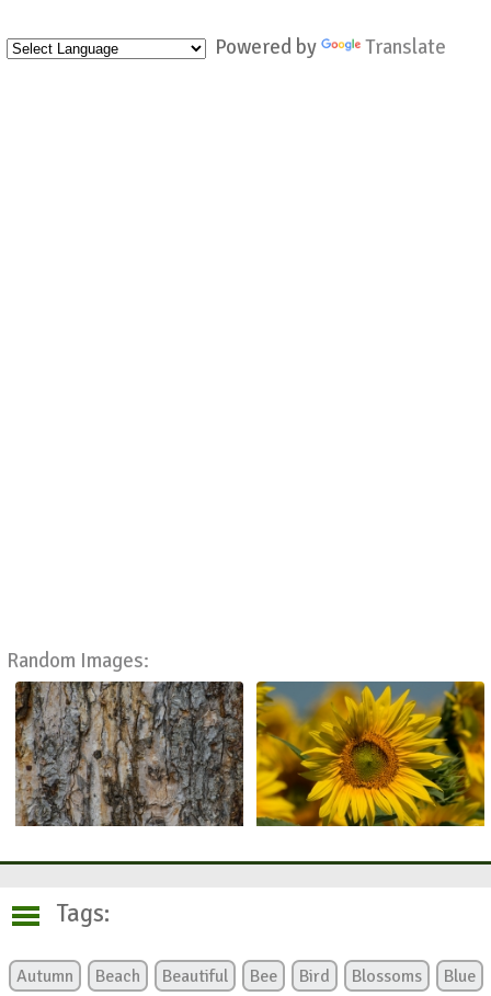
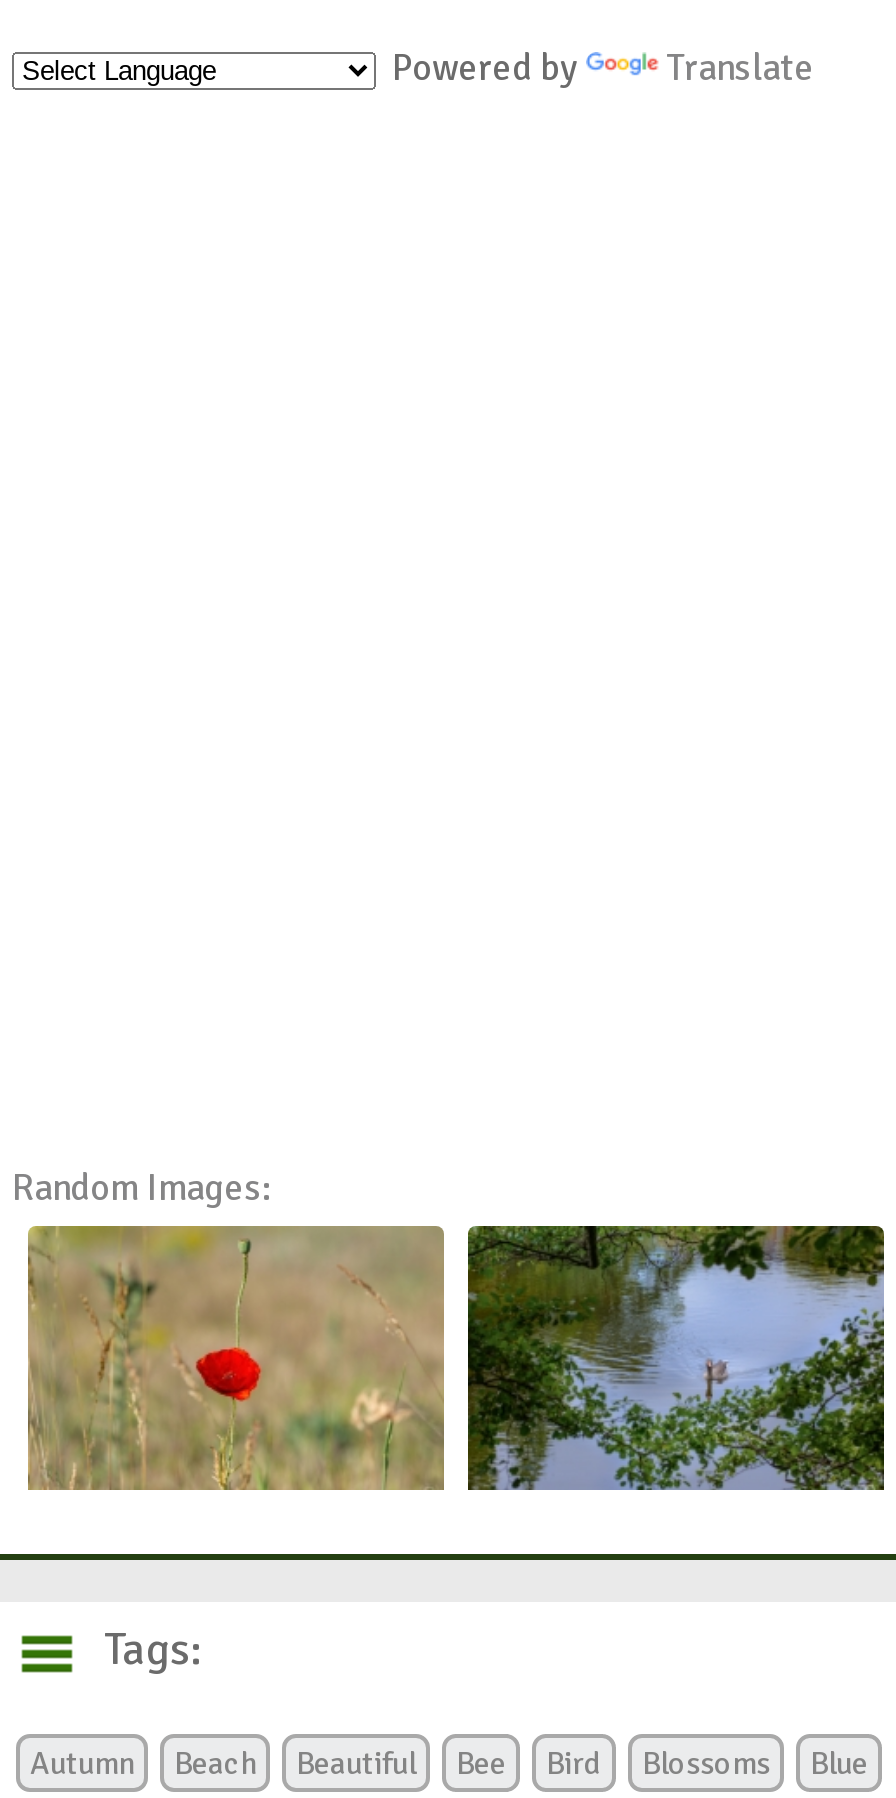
[14,680,244,827] [image] -> [26,1224,446,1492] [image]
[255,680,486,827] [image] -> [466,1224,886,1492] [image]

